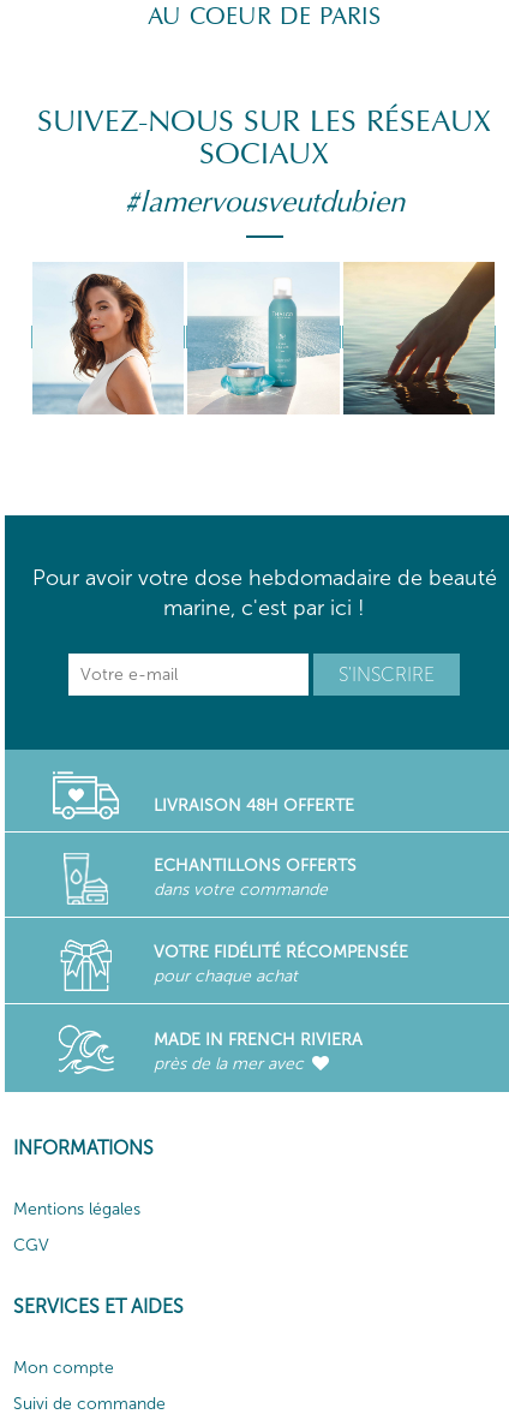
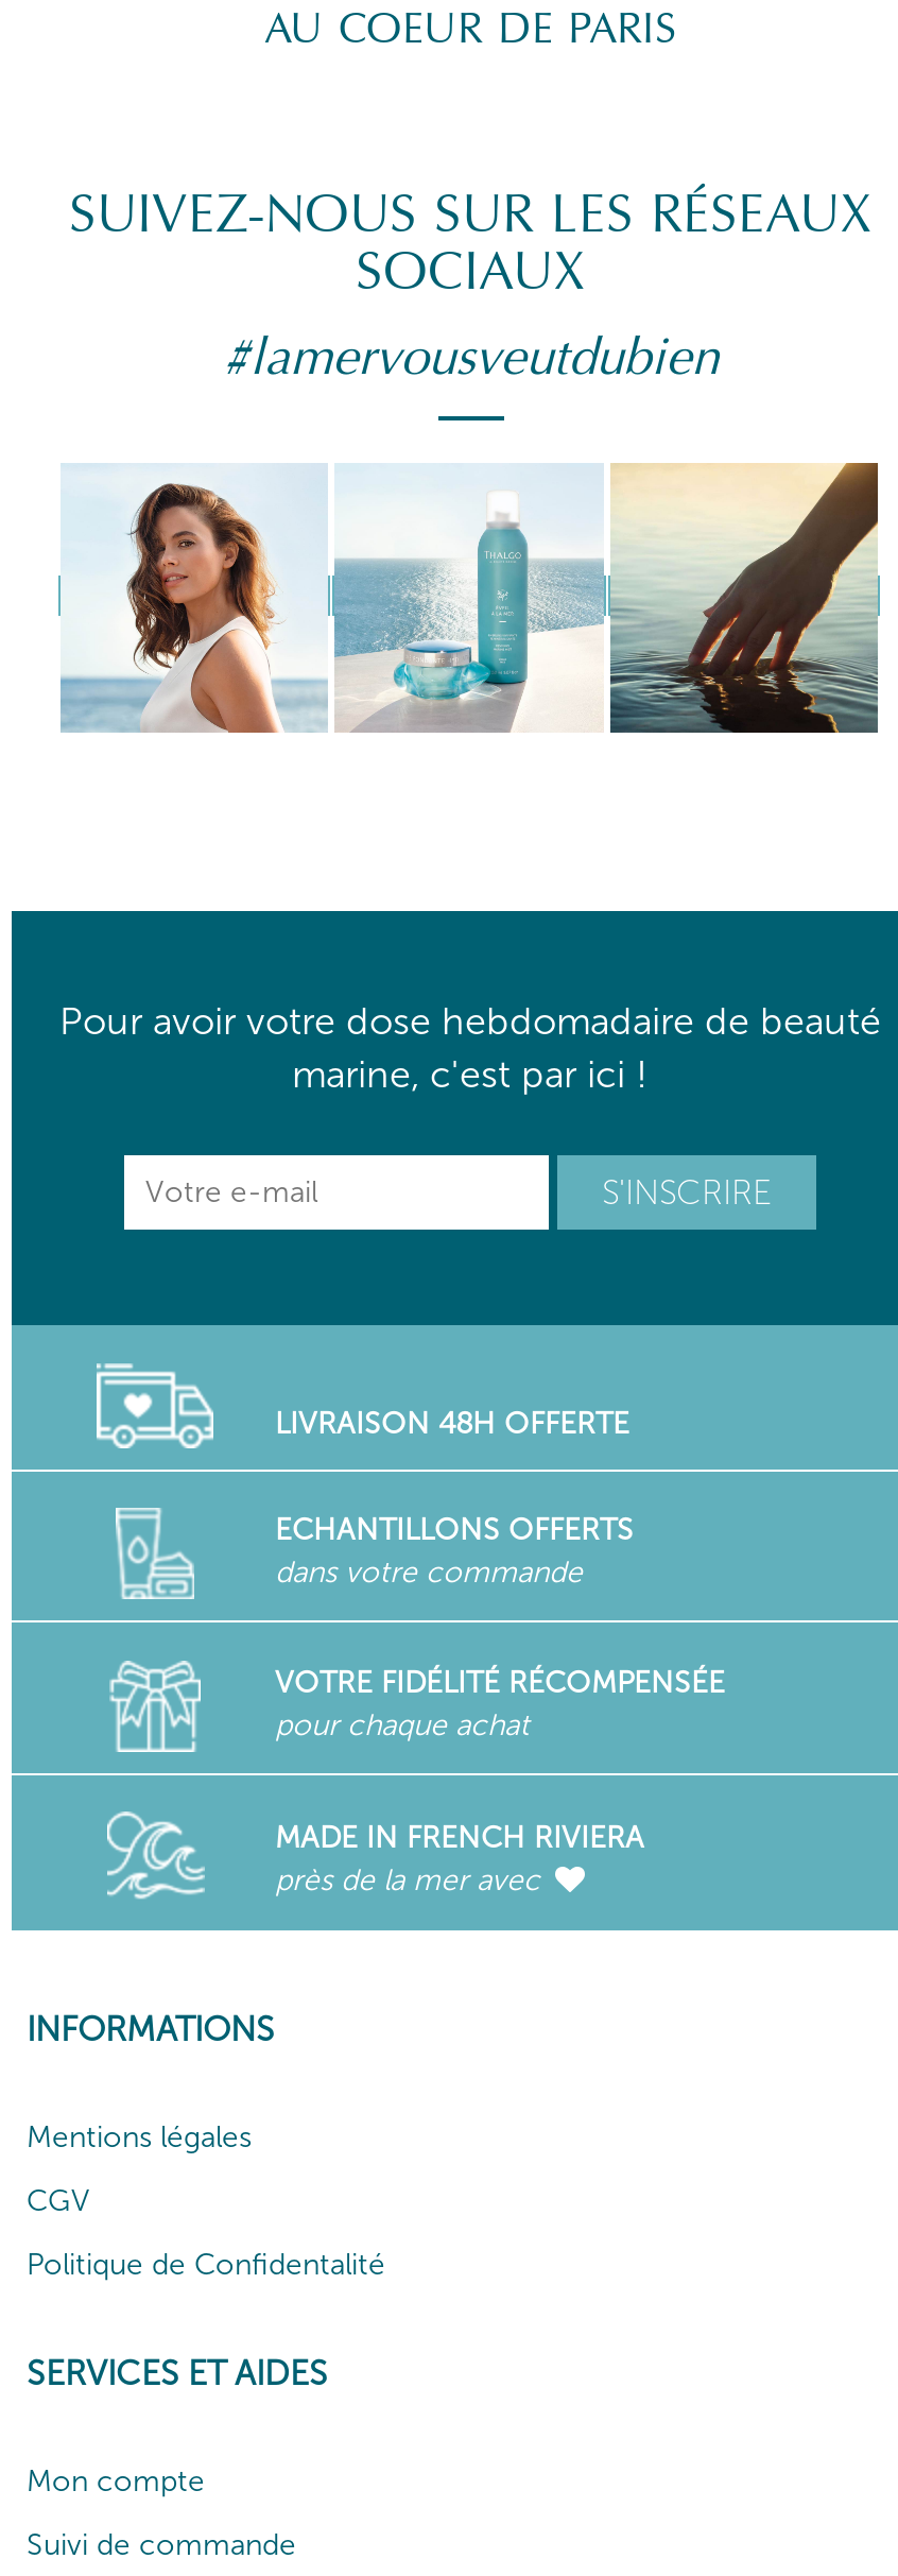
none -> [27,2247,385,2283] Politique de Confidentalité

